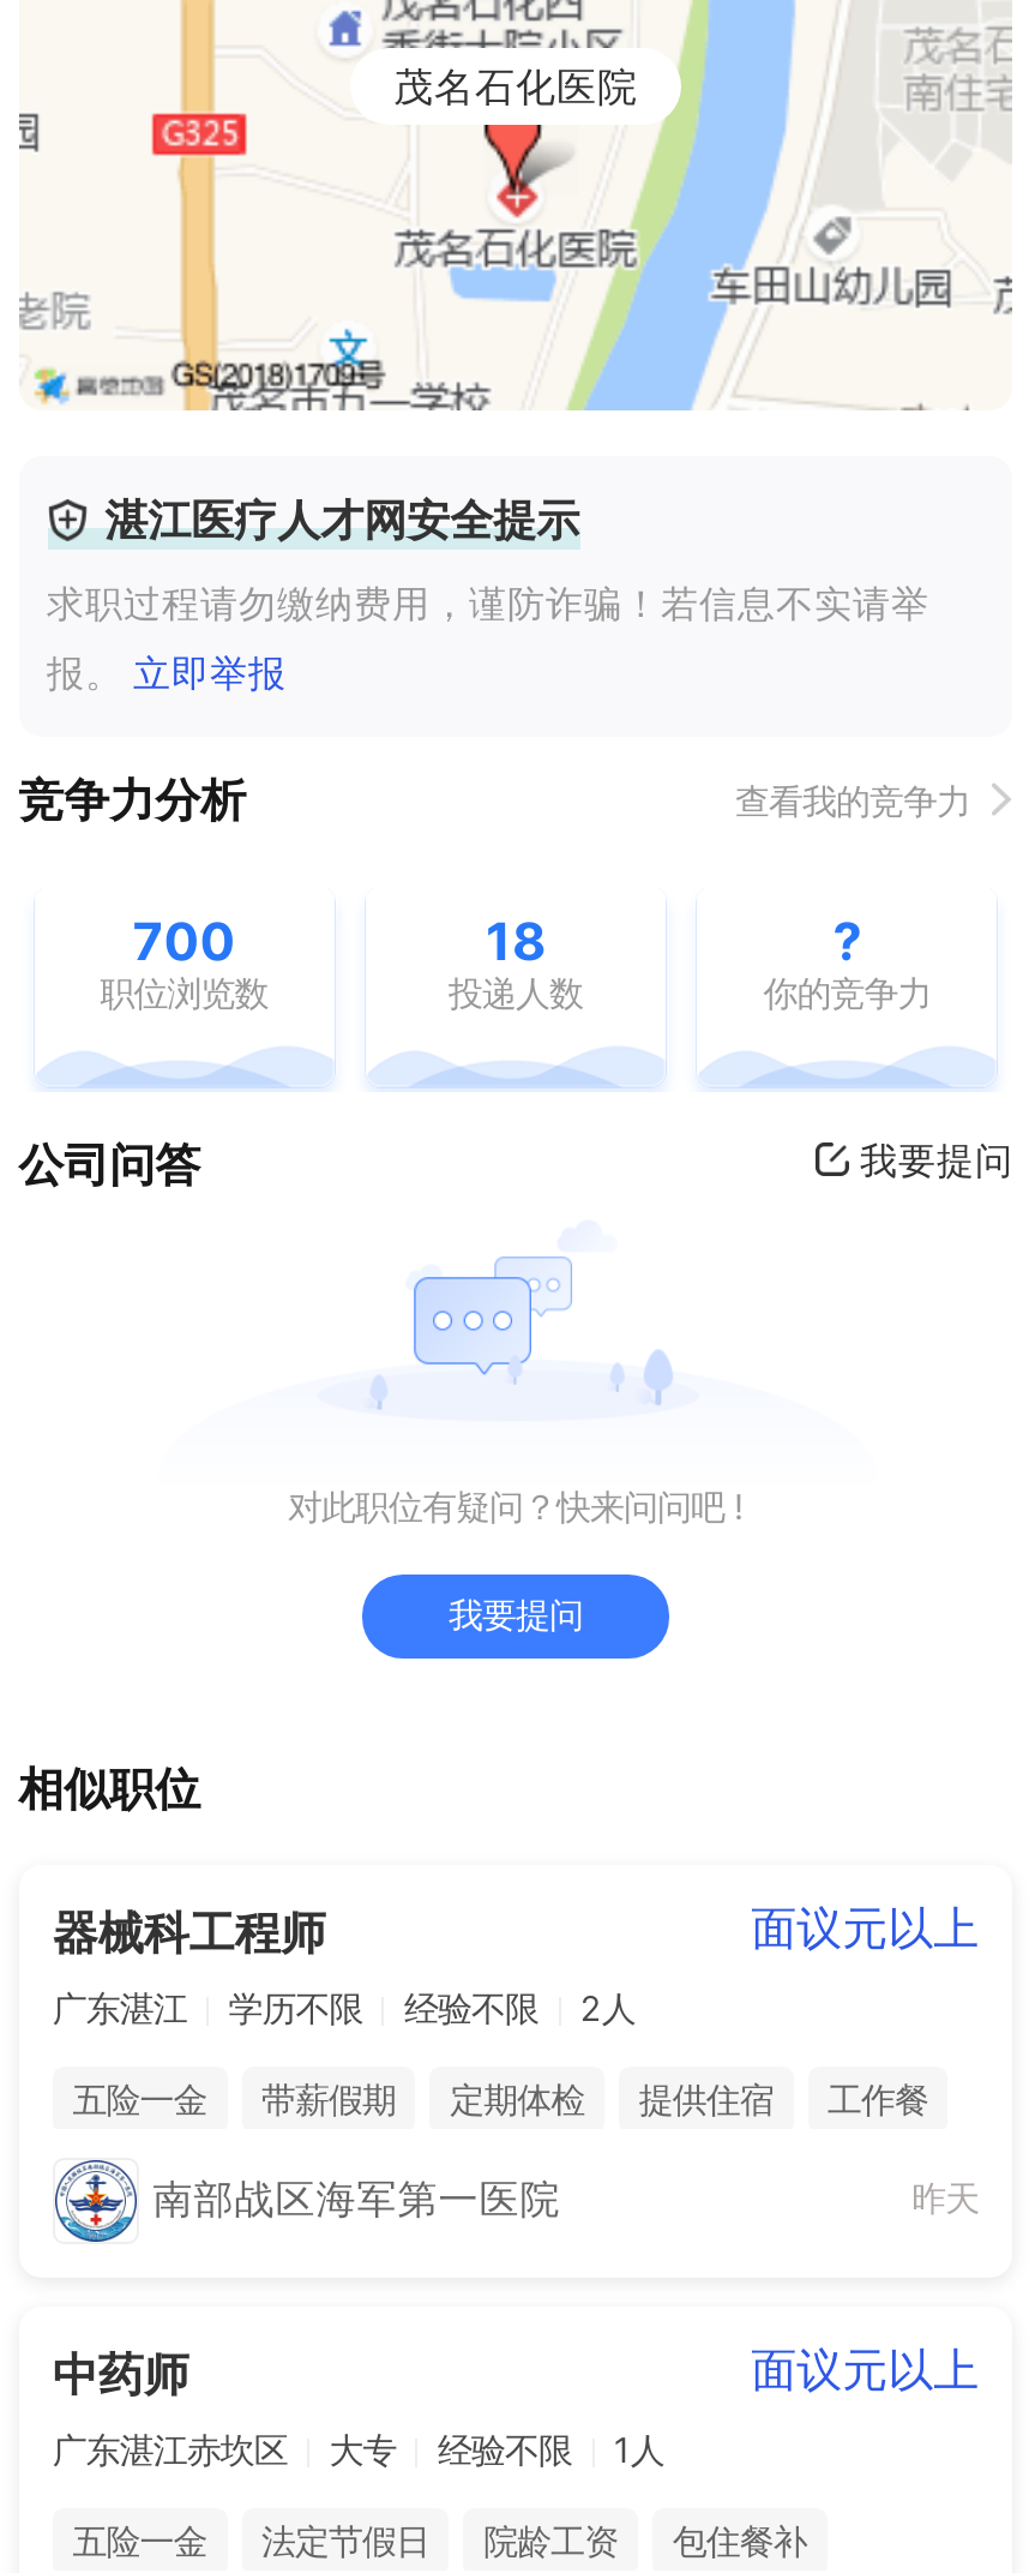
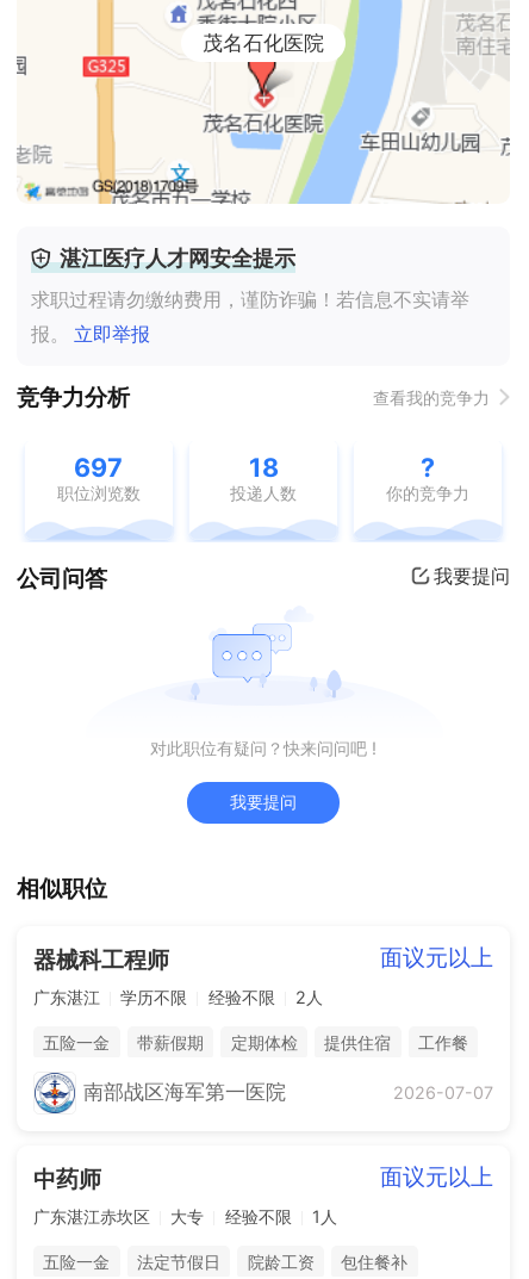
[132,909,236,972] 700 -> [74,452,123,483] 697
[912,2178,979,2219] 昨天 -> [393,1083,493,1103] 2026-07-07

